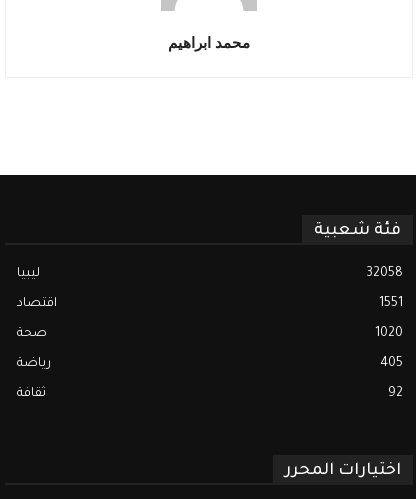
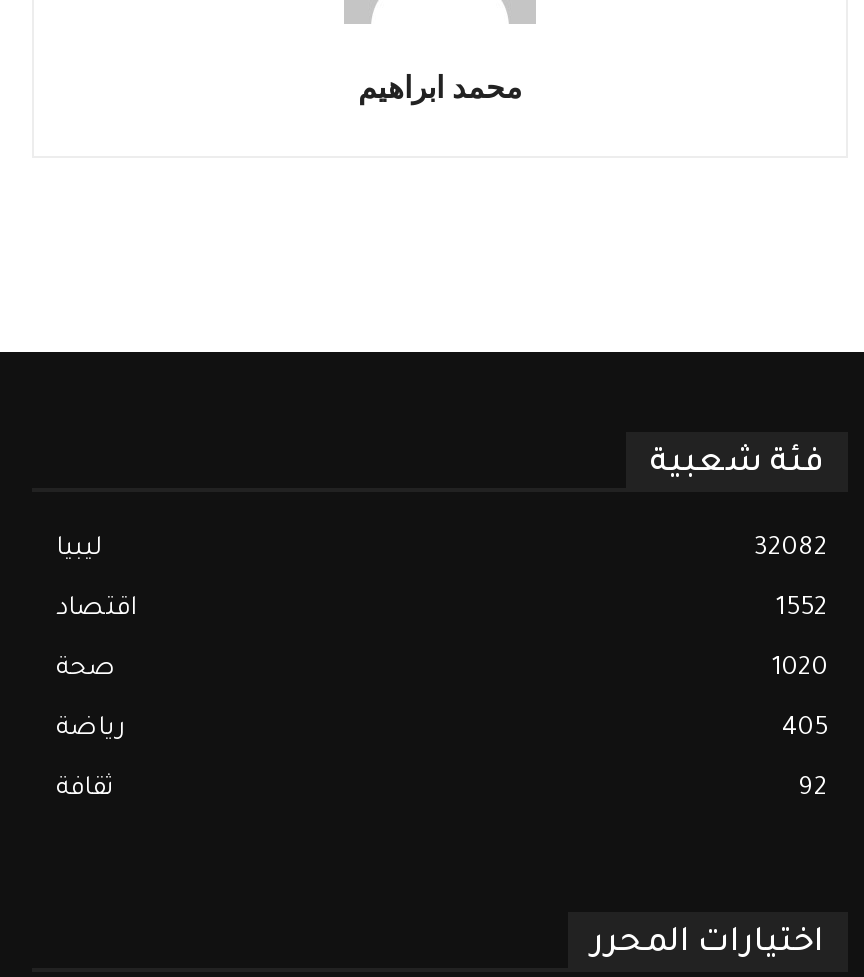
[366,267,403,281] 32058 -> [754,535,828,563] 32082
[379,297,403,311] 1551 -> [776,595,828,623] 1552

